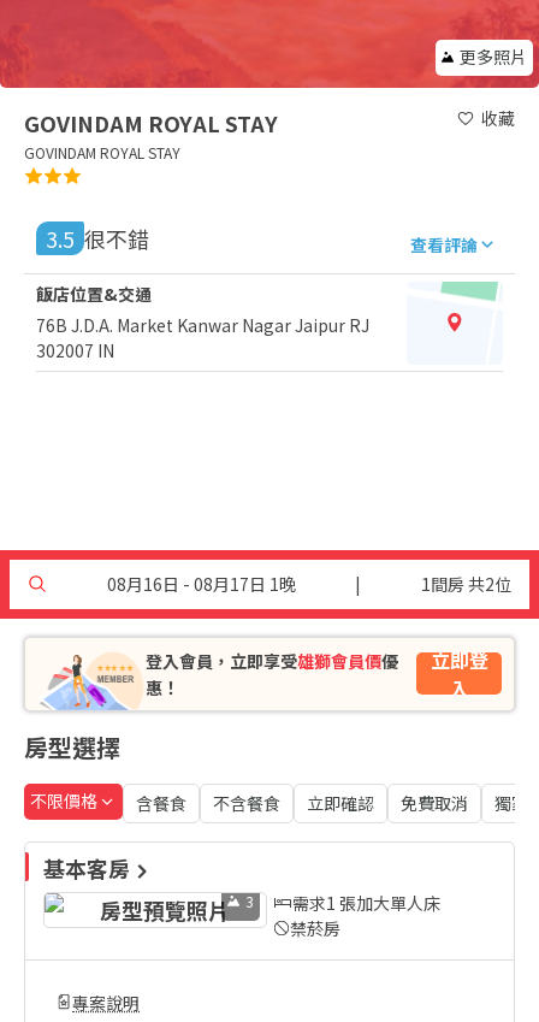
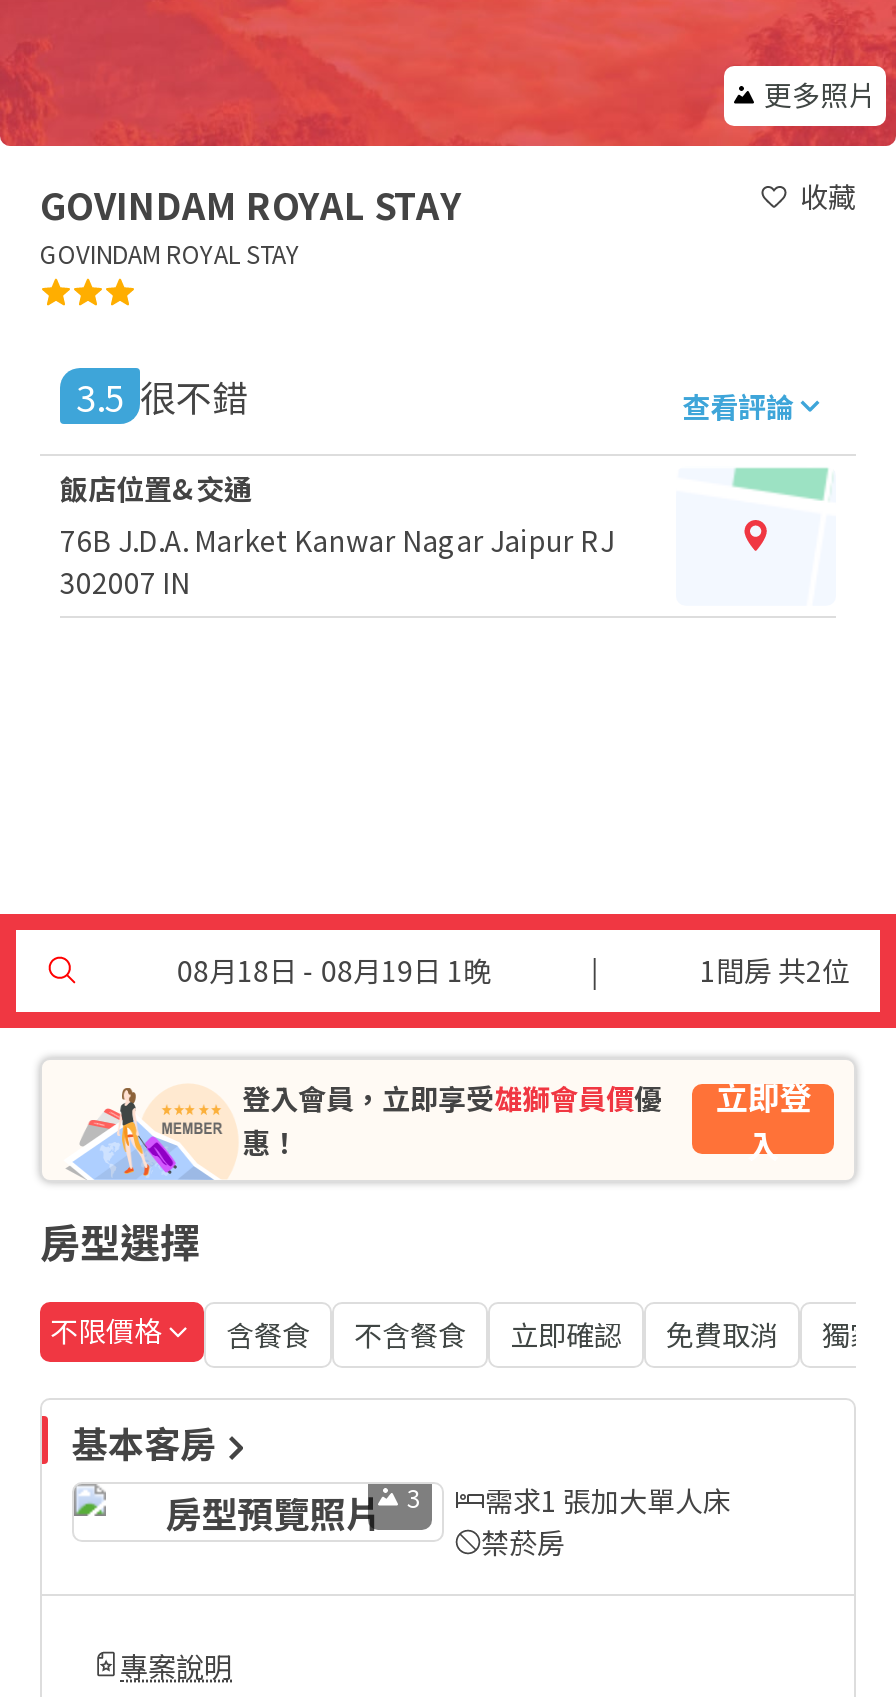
[107,571,296,595] 08月16日 - 08月17日 1晚 -> [177,949,491,989] 08月18日 - 08月19日 1晚

